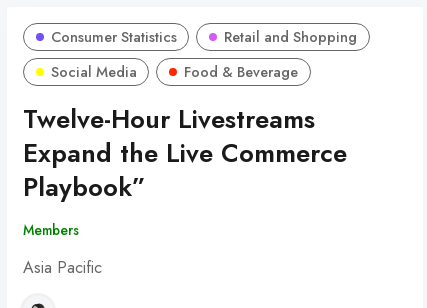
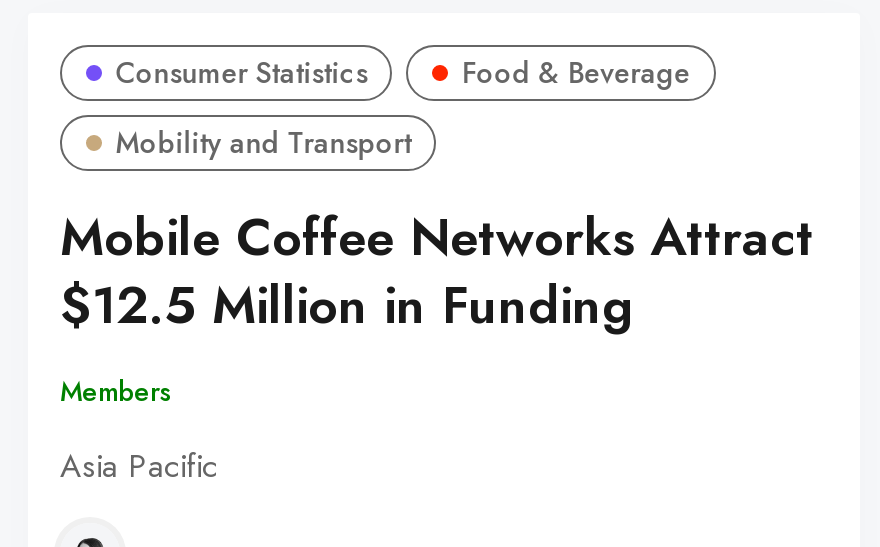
[51,27,357,82] Retail and Shopping | Social Media -> none
[23,101,347,206] Twelve-Hour Livestreams | Expand the Live Commerce | Playbook” -> [60,123,814,343] Mobility and Transport | Mobile Coffee Networks Attract | $12.5 Million in Funding

